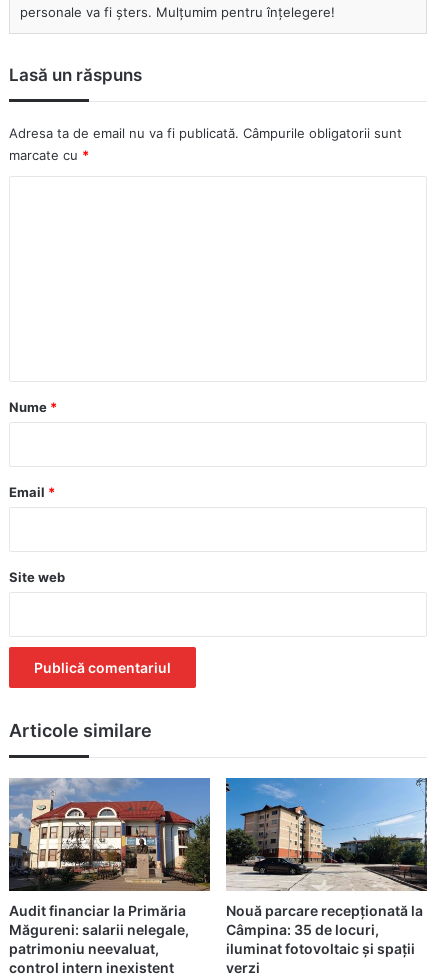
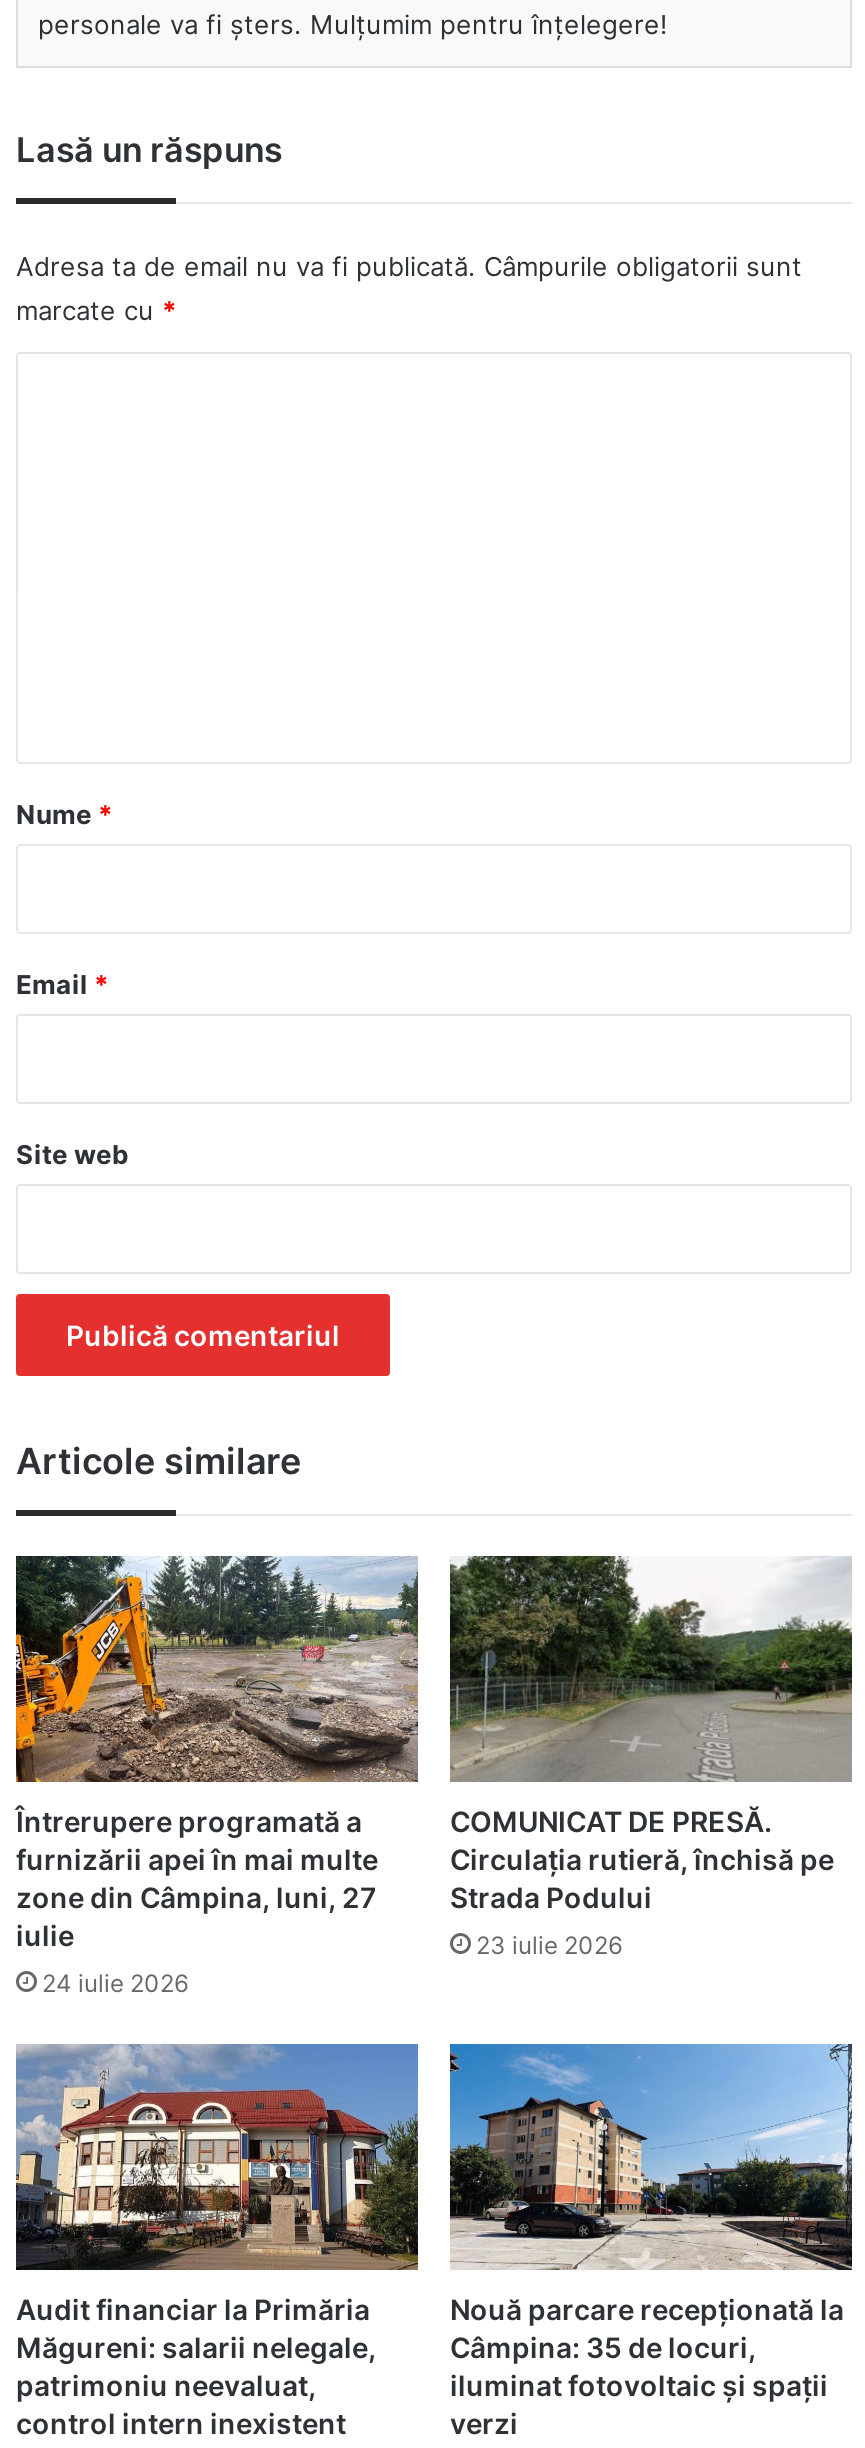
none -> [14,1556,420,1998] [image] | Întrerupere programată a | furnizării apei în mai multe | zone din Câmpina, luni, 27 | iulie | 24 iulie 2026
none -> [448,1554,854,1961] [image] | COMUNICAT DE PRESĂ. | Circulația rutieră, închisă pe | Strada Podului | 23 iulie 2026

